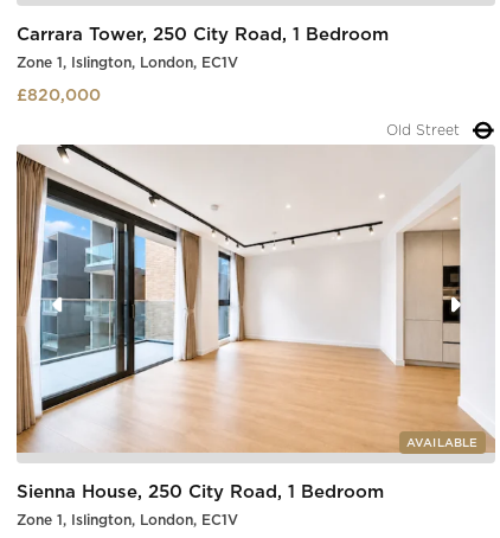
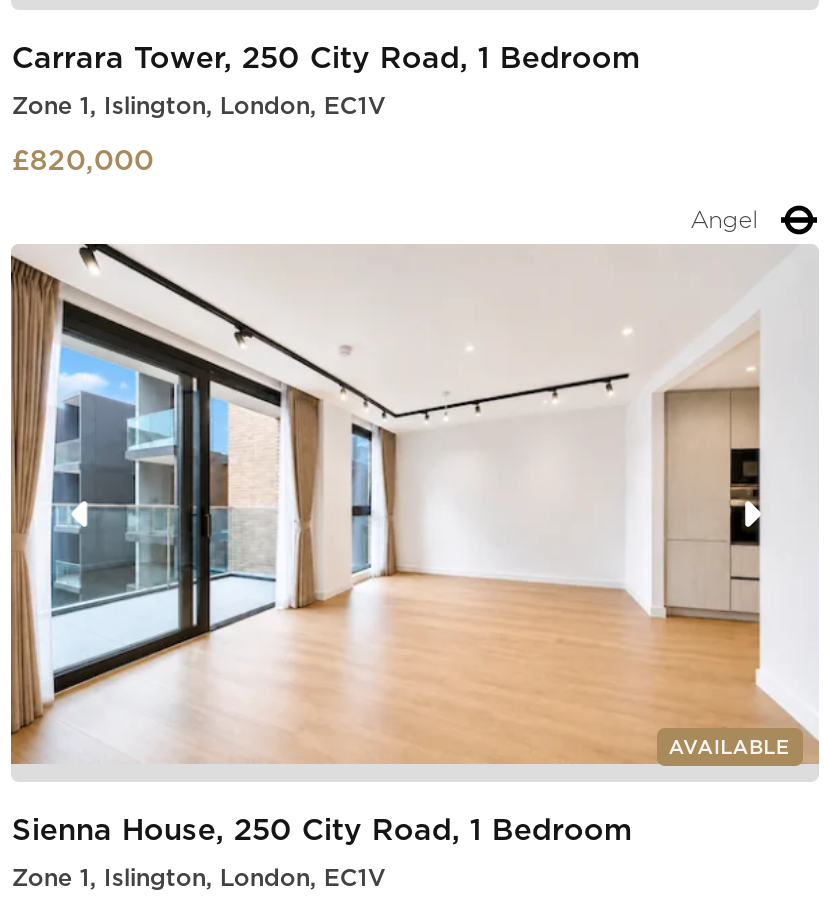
[386,123,459,138] Old Street -> [690,208,758,232] Angel

